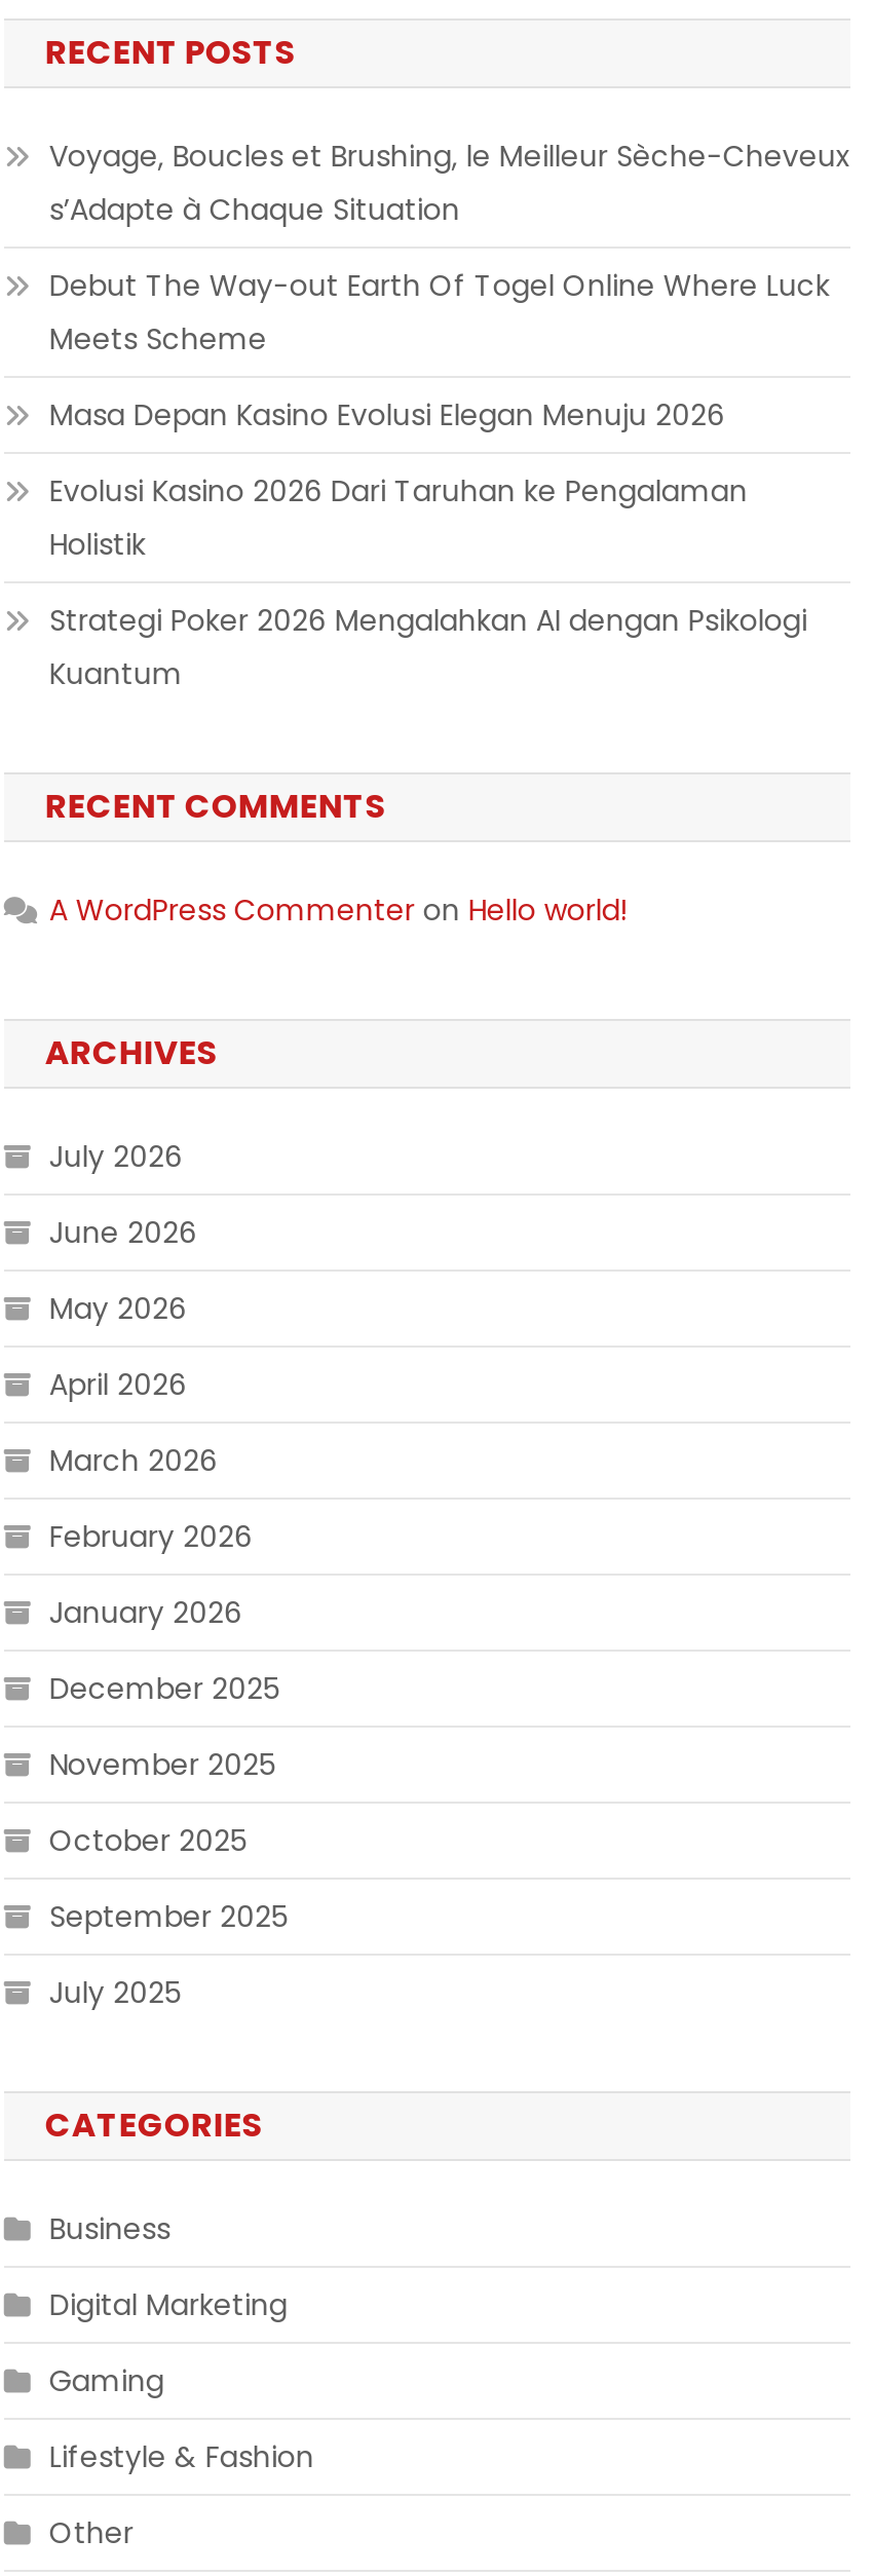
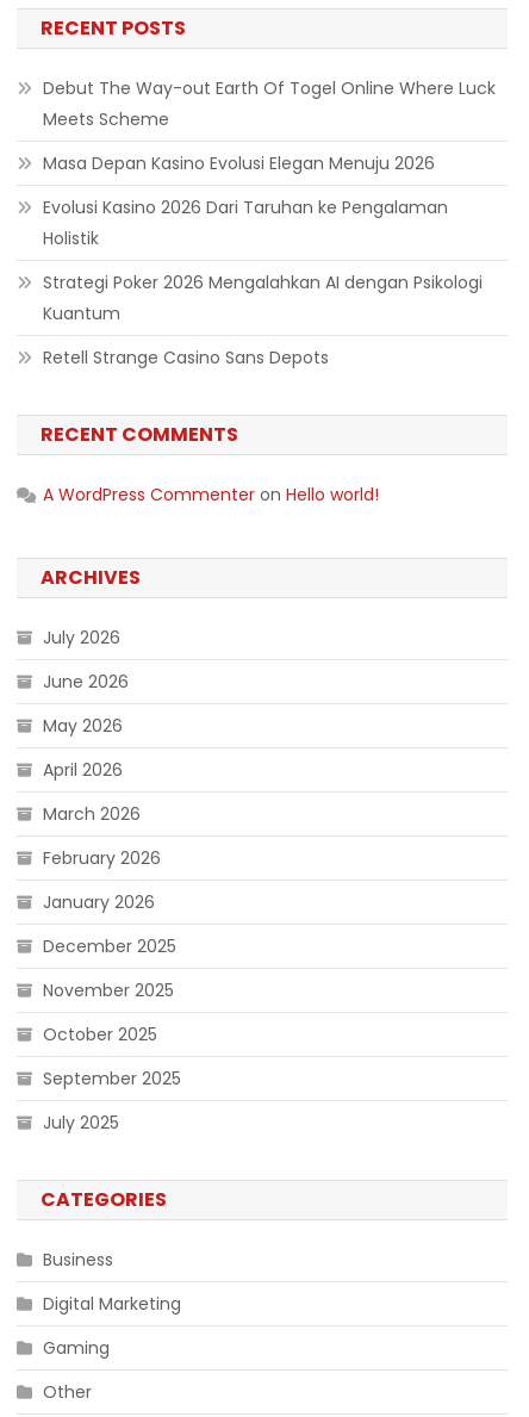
[49,136,850,230] Voyage, Boucles et Brushing, le Meilleur Sèche-Cheveux | s’Adapte à Chaque Situation -> none
none -> [43,346,329,369] Retell Strange Casino Sans Depots
[49,2436,314,2477] Lifestyle & Fashion -> none

